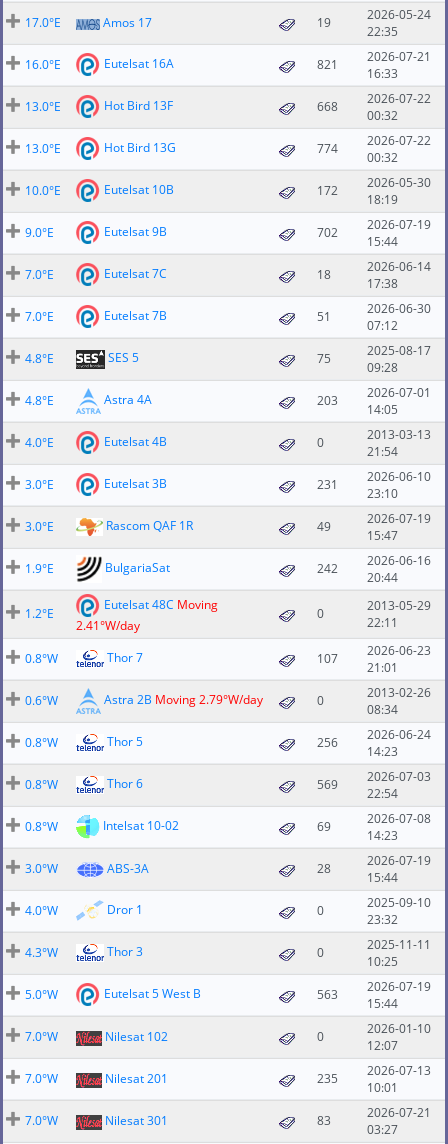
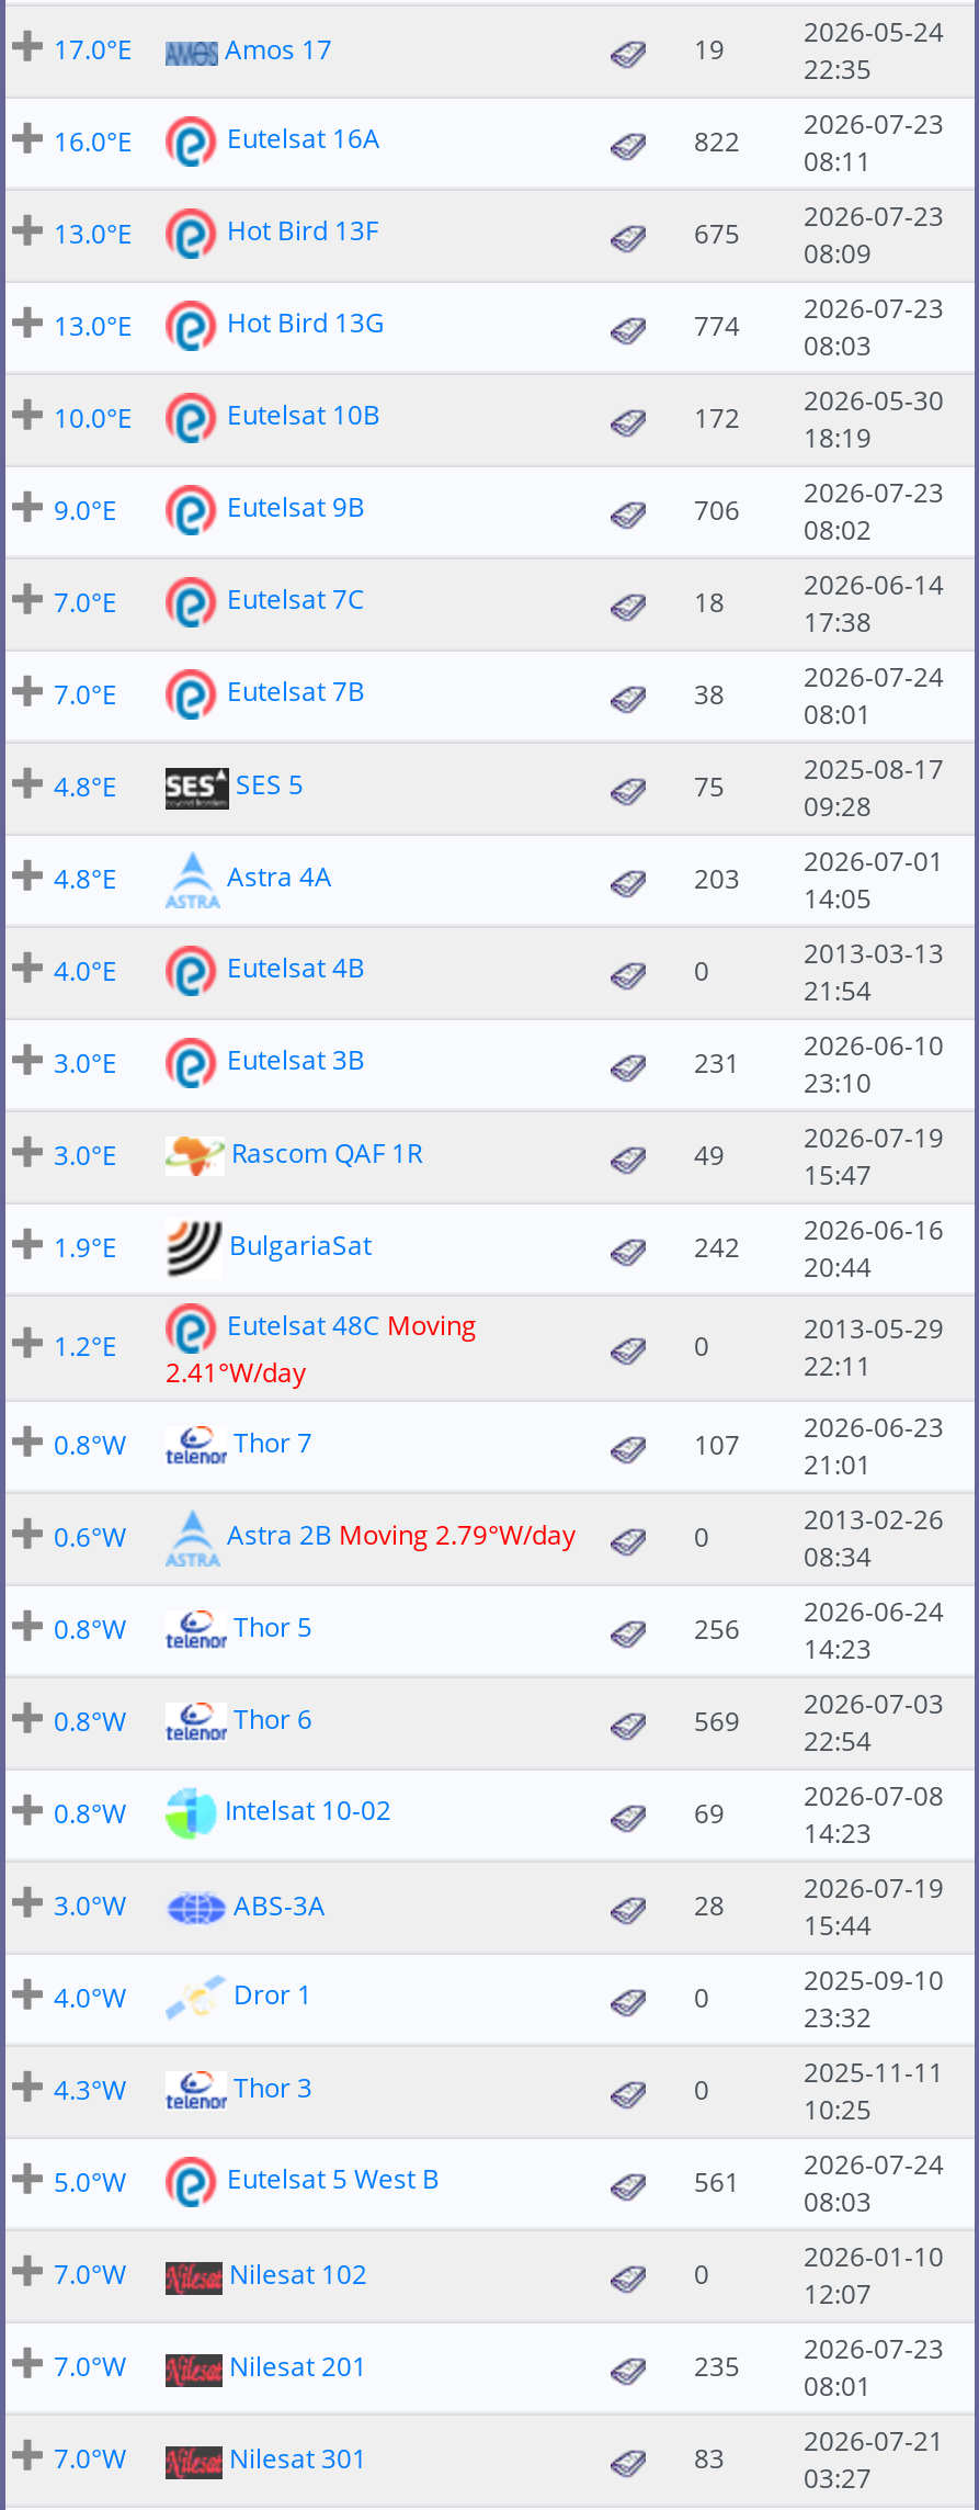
[367,48,431,65] 2026-07-21 -> [804,106,944,143] 2026-07-23
[317,56,338,73] 821 -> [694,124,740,161] 822
[367,65,398,82] 16:33 -> [804,143,872,181] 08:11
[367,90,431,107] 2026-07-22 -> [804,198,944,235] 2026-07-23
[317,98,338,115] 668 -> [694,216,740,253] 675
[367,107,398,124] 00:32 -> [804,235,872,273] 08:09
[317,132,431,157] 774 2026-07-22 -> [694,290,944,345] 774 2026-07-23
[367,149,398,166] 00:32 -> [804,328,872,365] 08:03
[367,216,431,233] 2026-07-19 -> [804,475,944,512] 2026-07-23
[317,224,338,241] 702 -> [694,492,740,529] 706
[367,233,398,250] 15:44 -> [804,512,872,549] 08:02
[367,300,431,317] 2026-06-30 -> [804,659,944,696] 2026-07-24
[317,308,331,325] 51 -> [694,676,725,714] 38
[367,317,398,334] 07:12 -> [804,696,872,733] 08:01
[367,978,431,995] 2026-07-19 -> [804,2146,944,2184] 2026-07-24
[317,986,338,1003] 563 -> [694,2164,740,2201] 561
[367,995,398,1012] 15:44 -> [804,2184,872,2221] 08:03
[317,1062,431,1087] 235 2026-07-13 -> [694,2331,944,2386] 235 2026-07-23
[367,1079,398,1096] 10:01 -> [804,2368,872,2405] 08:01

